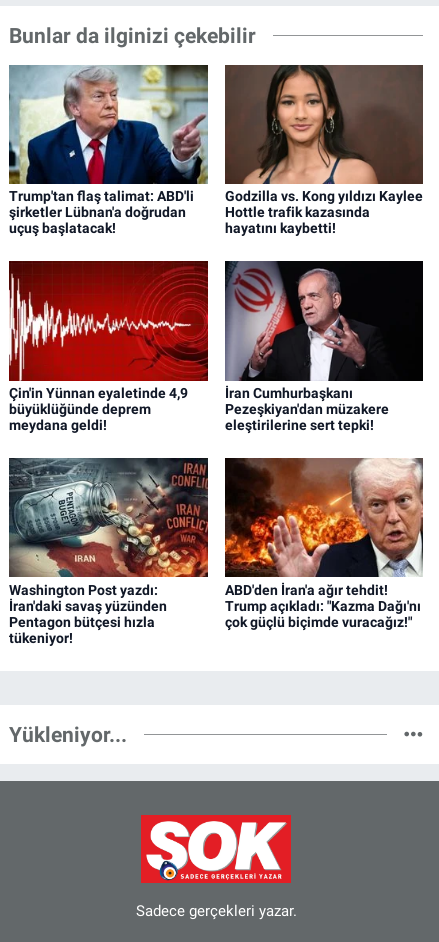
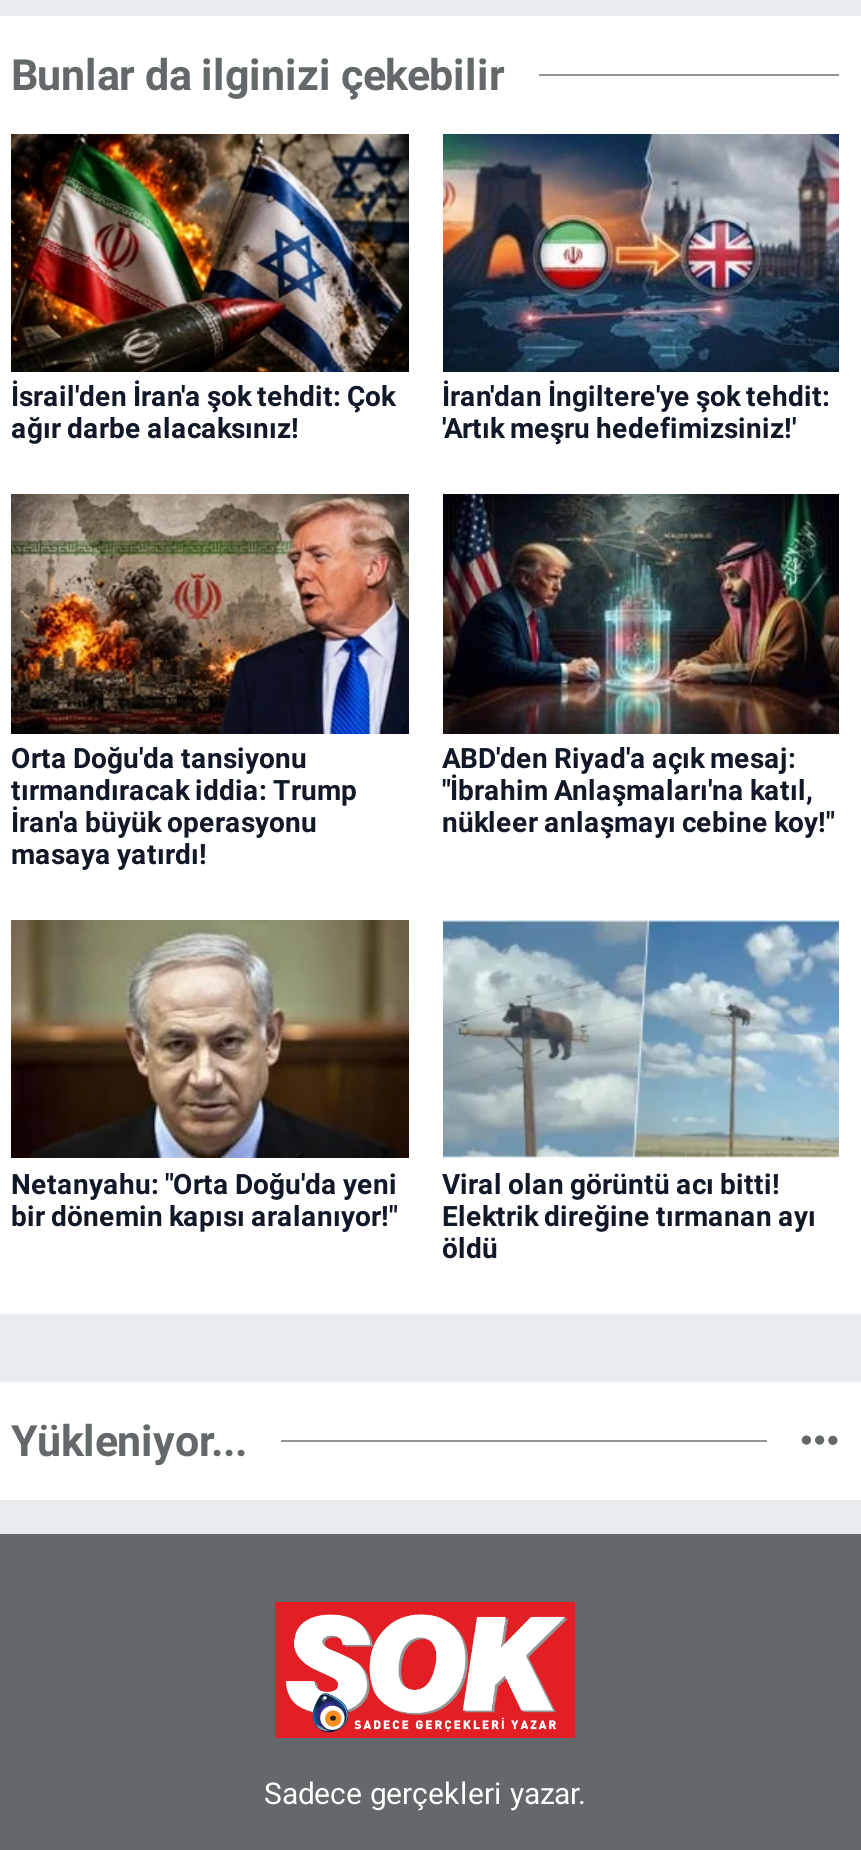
[8,65,209,236] [image] | Trump'tan flaş talimat: ABD'li | şirketler Lübnan'a doğrudan | uçuş başlatacak! -> [9,132,409,444] [image] | İsrail'den İran'a şok tehdit: Çok | ağır darbe alacaksınız!
[224,65,423,236] [image] | Godzilla vs. Kong yıldızı Kaylee | Hottle trafik kazasında | hayatını kaybetti! -> [441,134,841,444] [image] | İran'dan İngiltere'ye şok tehdit: | 'Artık meşru hedefimizsiniz!'
[9,260,209,433] [image] | Çin'in Yünnan eyaletinde 4,9 | büyüklüğünde deprem | meydana geldi! -> [9,492,411,870] [image] | Orta Doğu'da tansiyonu | tırmandıracak iddia: Trump | İran'a büyük operasyonu | masaya yatırdı!
[224,260,423,433] [image] | İran Cumhurbaşkanı | Pezeşkiyan'dan müzakere | eleştirilerine sert tepki! -> [441,492,839,838] [image] | ABD'den Riyad'a açık mesaj: | "İbrahim Anlaşmaları'na katıl, | nükleer anlaşmayı cebine koy!"
[8,457,209,646] [image] | Washington Post yazdı: | İran'daki savaş yüzünden | Pentagon bütçesi hızla | tükeniyor! -> [9,918,411,1231] [image] | Netanyahu: "Orta Doğu'da yeni | bir dönemin kapısı aralanıyor!"
[224,457,424,630] [image] | ABD'den İran'a ağır tehdit! | Trump açıkladı: "Kazma Dağı'nı | çok güçlü biçimde vuracağız!" -> [441,920,841,1263] [image] | Viral olan görüntü acı bitti! | Elektrik direğine tırmanan ayı | öldü

